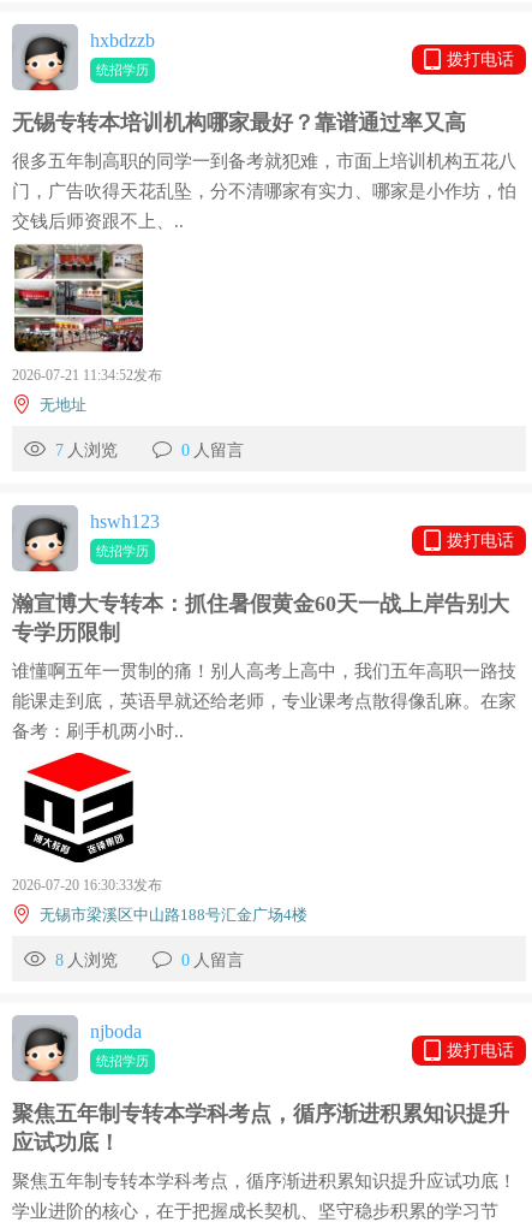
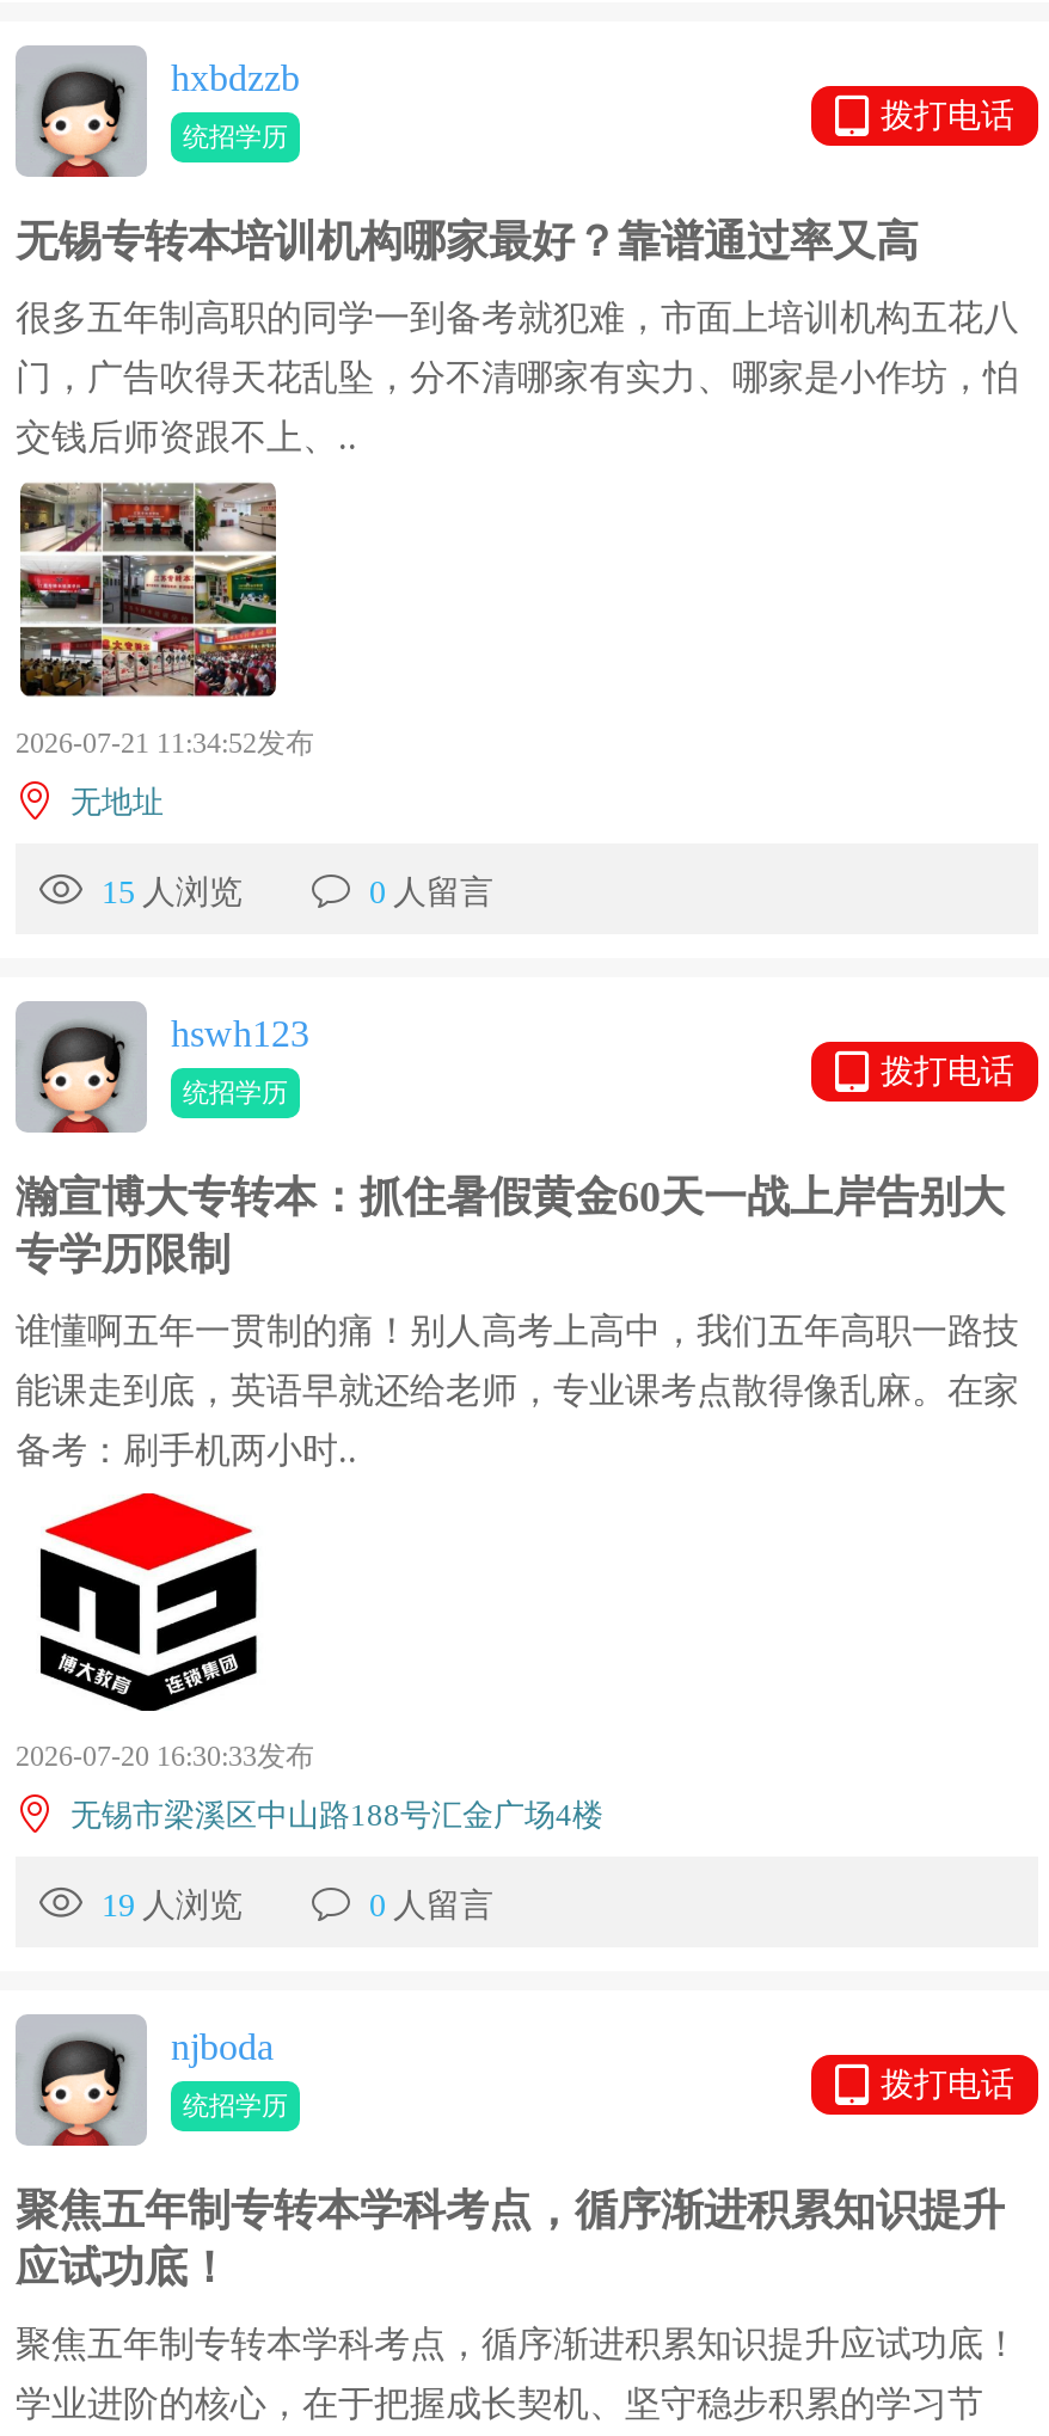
[55,441,118,459] 7 人浏览 -> [102,875,243,911] 15 人浏览
[55,951,118,969] 8 人浏览 -> [102,1888,243,1923] 19 人浏览

